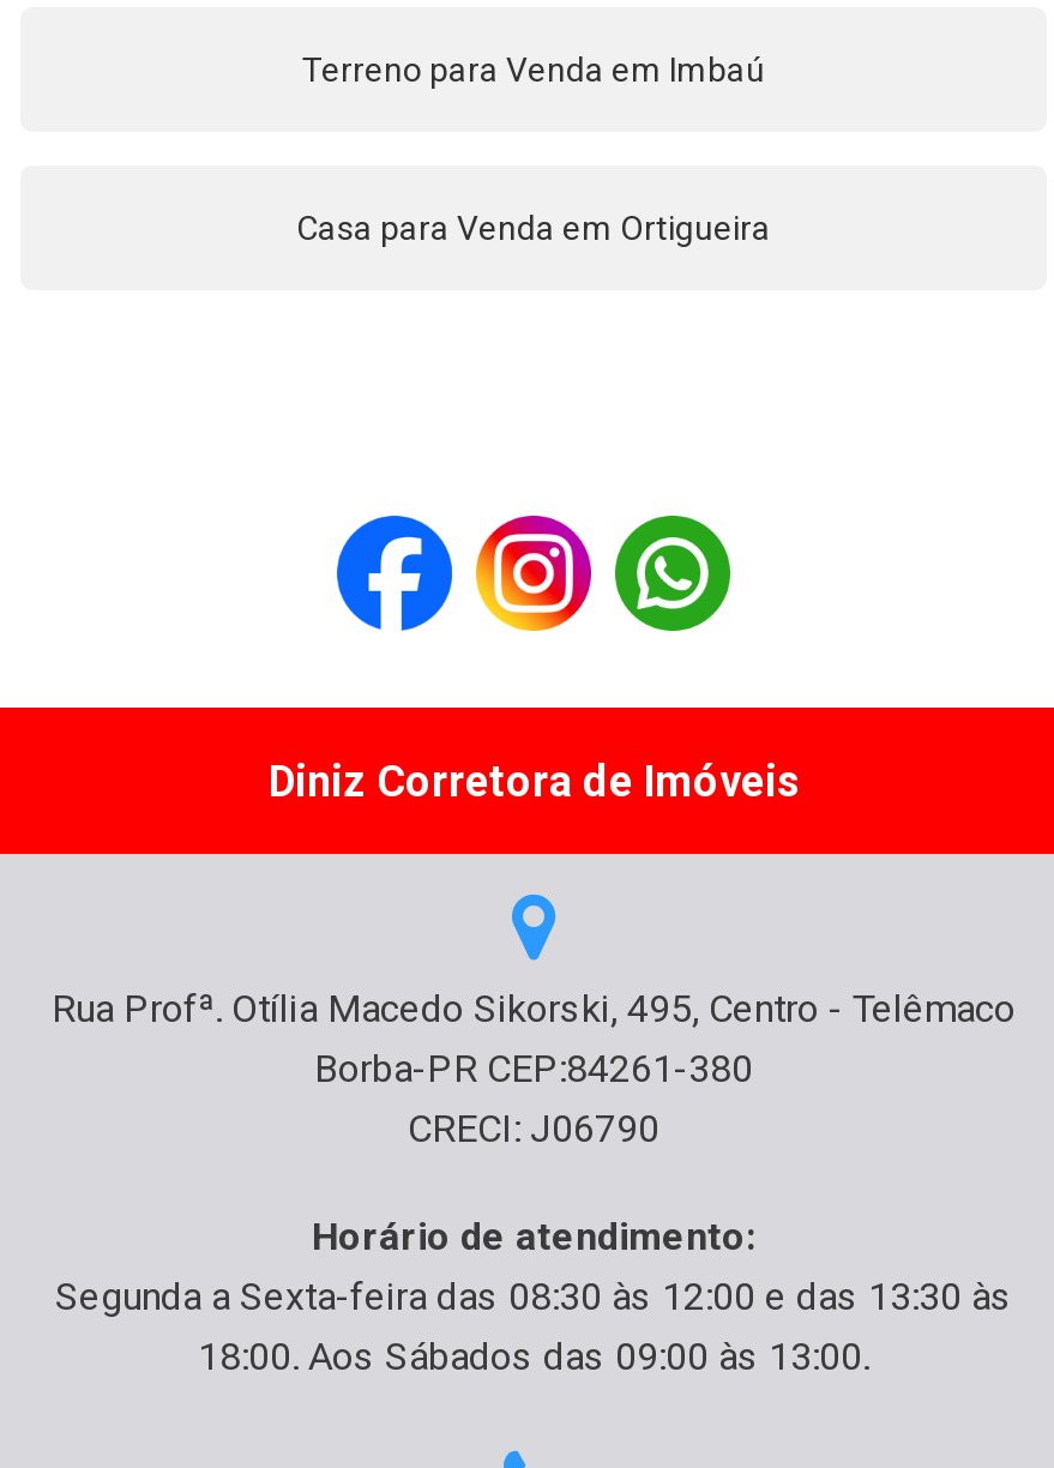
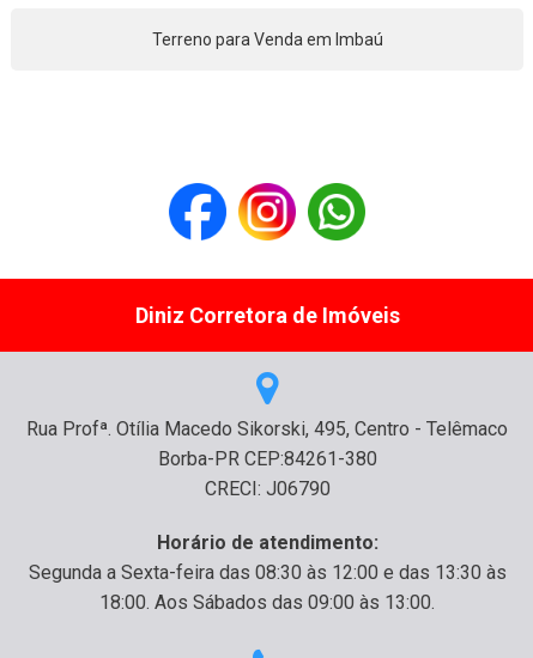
[296,208,771,246] Casa para Venda em Ortigueira -> none

